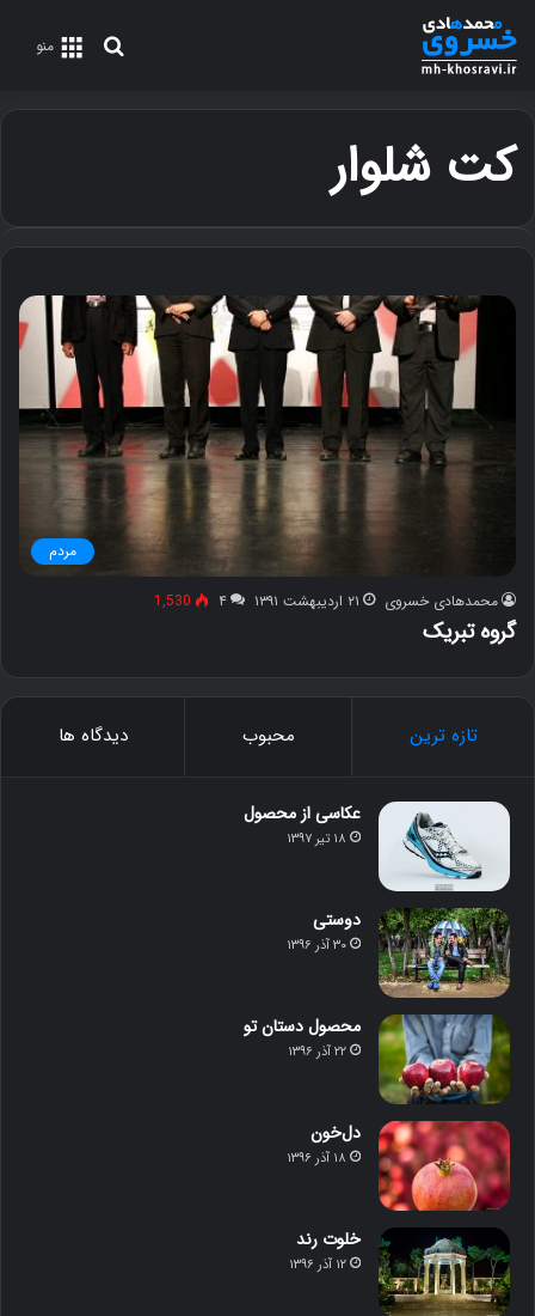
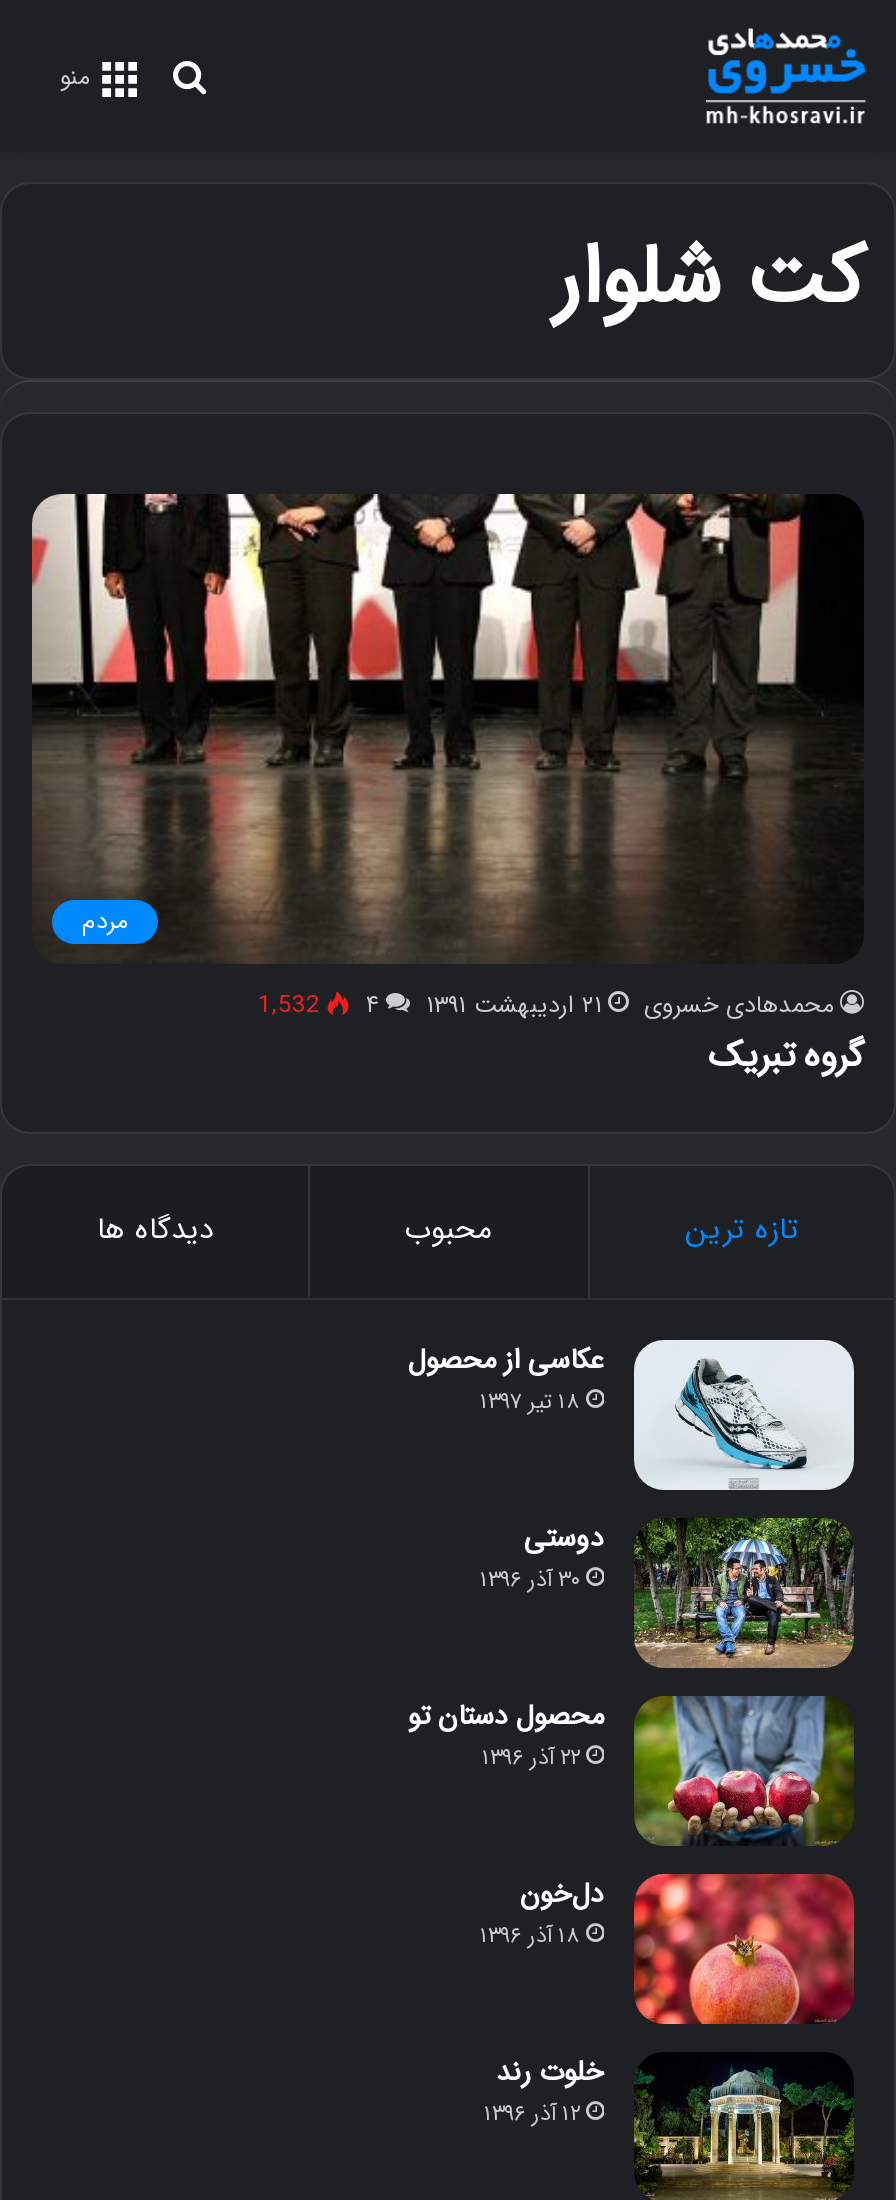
[154,590,191,613] 1,530 -> [258,986,320,1024] 1,532

